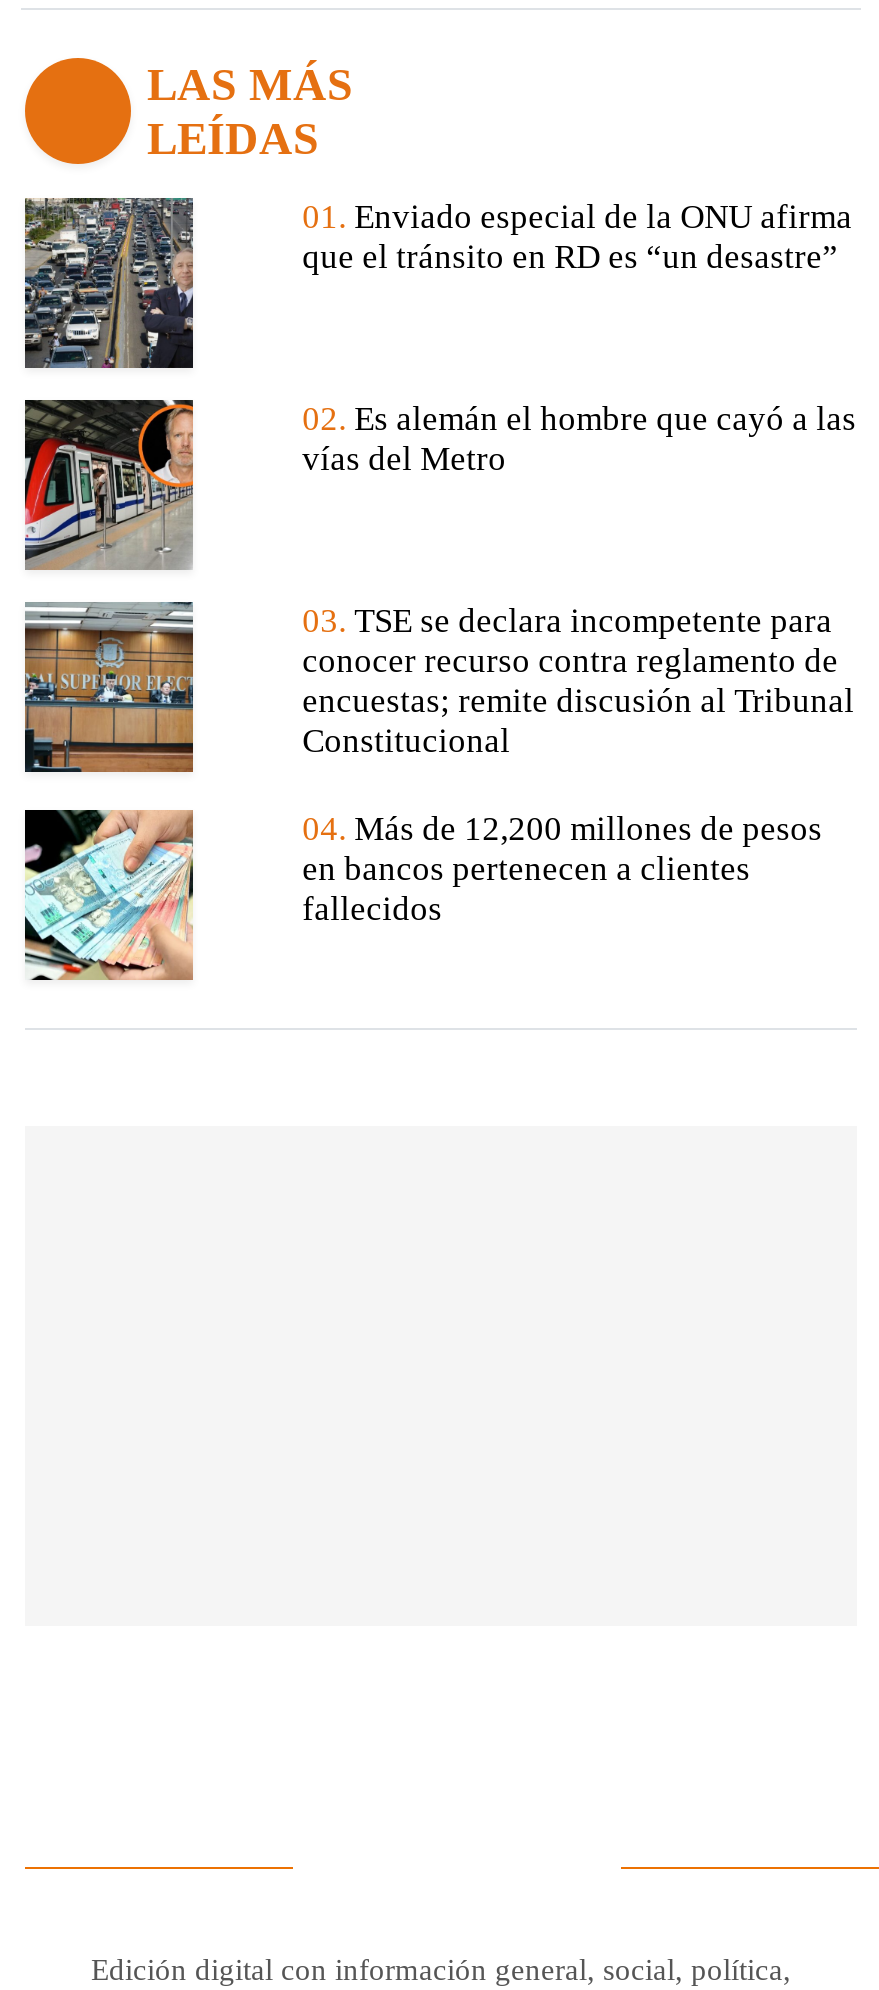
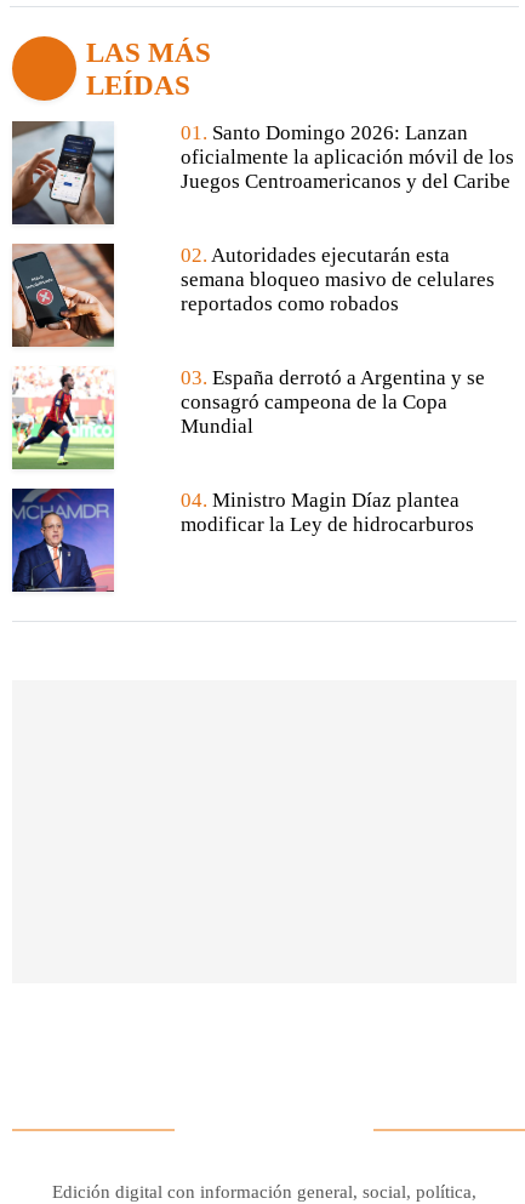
[23,196,195,370] [image] -> [12,121,114,226] [image]
[302,197,852,275] 01. Enviado especial de la ONU afirma | que el tránsito en RD es “un desastre” -> [180,121,514,192] 01. Santo Domingo 2026: Lanzan | oficialmente la aplicación móvil de los | Juegos Centroamericanos y del Caribe
[23,398,195,570] [image] -> [12,242,115,347] [image]
[302,399,856,477] 02. Es alemán el hombre que cayó a las | vías del Metro -> [180,243,494,315] 02. Autoridades ejecutarán esta | semana bloqueo masivo de celulares | reportados como robados
[23,600,195,774] [image] -> [11,366,115,470] [image]
[302,601,854,759] 03. TSE se declara incompetente para | conocer recurso contra reglamento de | encuestas; remite discusión al Tribunal | Constitucional -> [180,366,485,437] 03. España derrotó a Argentina y se | consagró campeona de la Copa | Mundial
[23,808,195,982] [image] -> [11,487,115,593] [image]
[302,809,822,927] 04. Más de 12,200 millones de pesos | en bancos pertenecen a clientes | fallecidos -> [180,488,474,536] 04. Ministro Magin Díaz plantea | modificar la Ley de hidrocarburos

